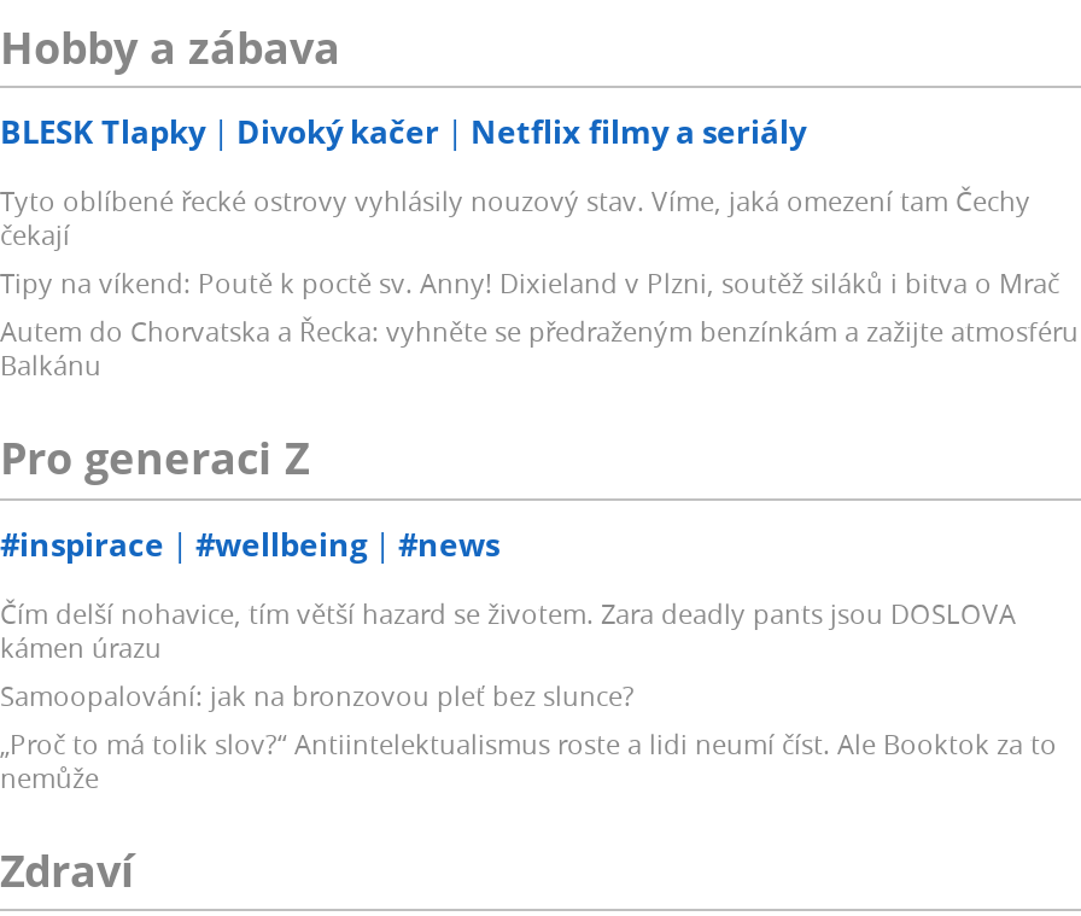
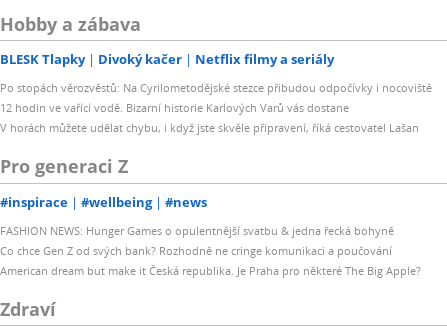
[0,182,1079,383] Tyto oblíbené řecké ostrovy vyhlásily nouzový stav. Víme, jaká omezení tam Čechy | čekají | Tipy na víkend: Poutě k poctě sv. Anny! Dixieland v Plzni, soutěž siláků i bitva o Mrač | Autem do Chorvatska a Řecka: vyhněte se předraženým benzínkám a zažijte atmosféru | Balkánu -> [0,80,432,135] Po stopách věrozvěstů: Na Cyrilometodějské stezce přibudou odpočívky i nocoviště | 12 hodin ve vařící vodě. Bizarní historie Karlových Varů vás dostane | V horách můžete udělat chybu, i když jste skvěle připravení, říká cestovatel Lašan
[0,594,1057,794] Čím delší nohavice, tím větší hazard se životem. Zara deadly pants jsou DOSLOVA | kámen úrazu | Samoopalování: jak na bronzovou pleť bez slunce? | „Proč to má tolik slov?“ Antiintelektualismus roste a lidi neumí číst. Ale Booktok za to | nemůže -> [0,222,421,277] FASHION NEWS: Hunger Games o opulentnější svatbu & jedna řecká bohyně | Co chce Gen Z od svých bank? Rozhodně ne cringe komunikaci a poučování | American dream but make it Česká republika. Je Praha pro některé The Big Apple?

